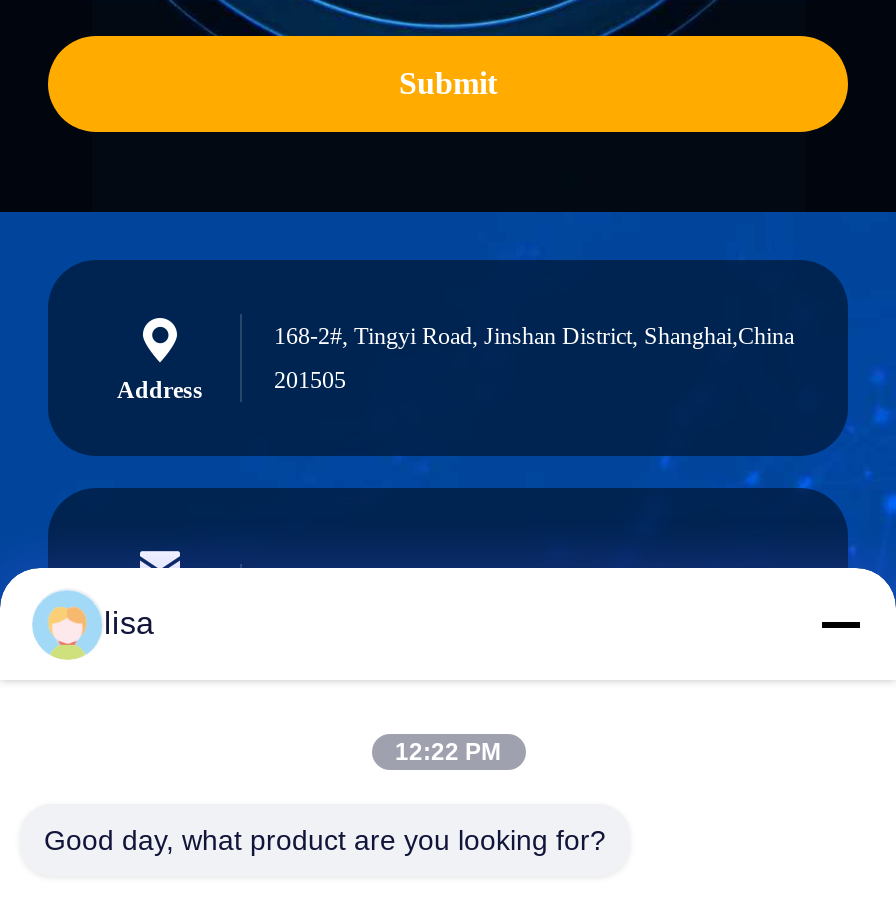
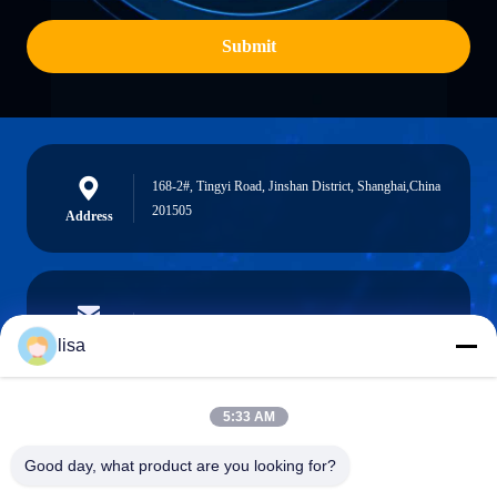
[395,738,501,766] 12:22 PM -> [222,409,275,425] 5:33 AM

